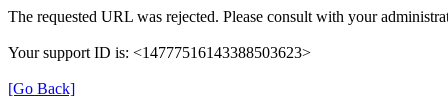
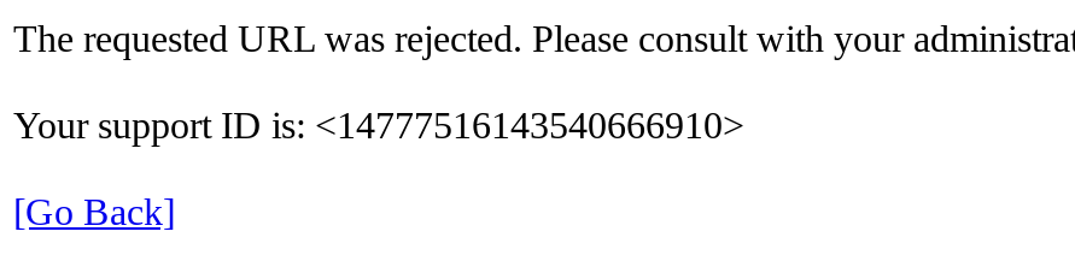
[8,44,311,61] Your support ID is: <14777516143388503623> -> [13,105,744,146] Your support ID is: <14777516143540666910>

